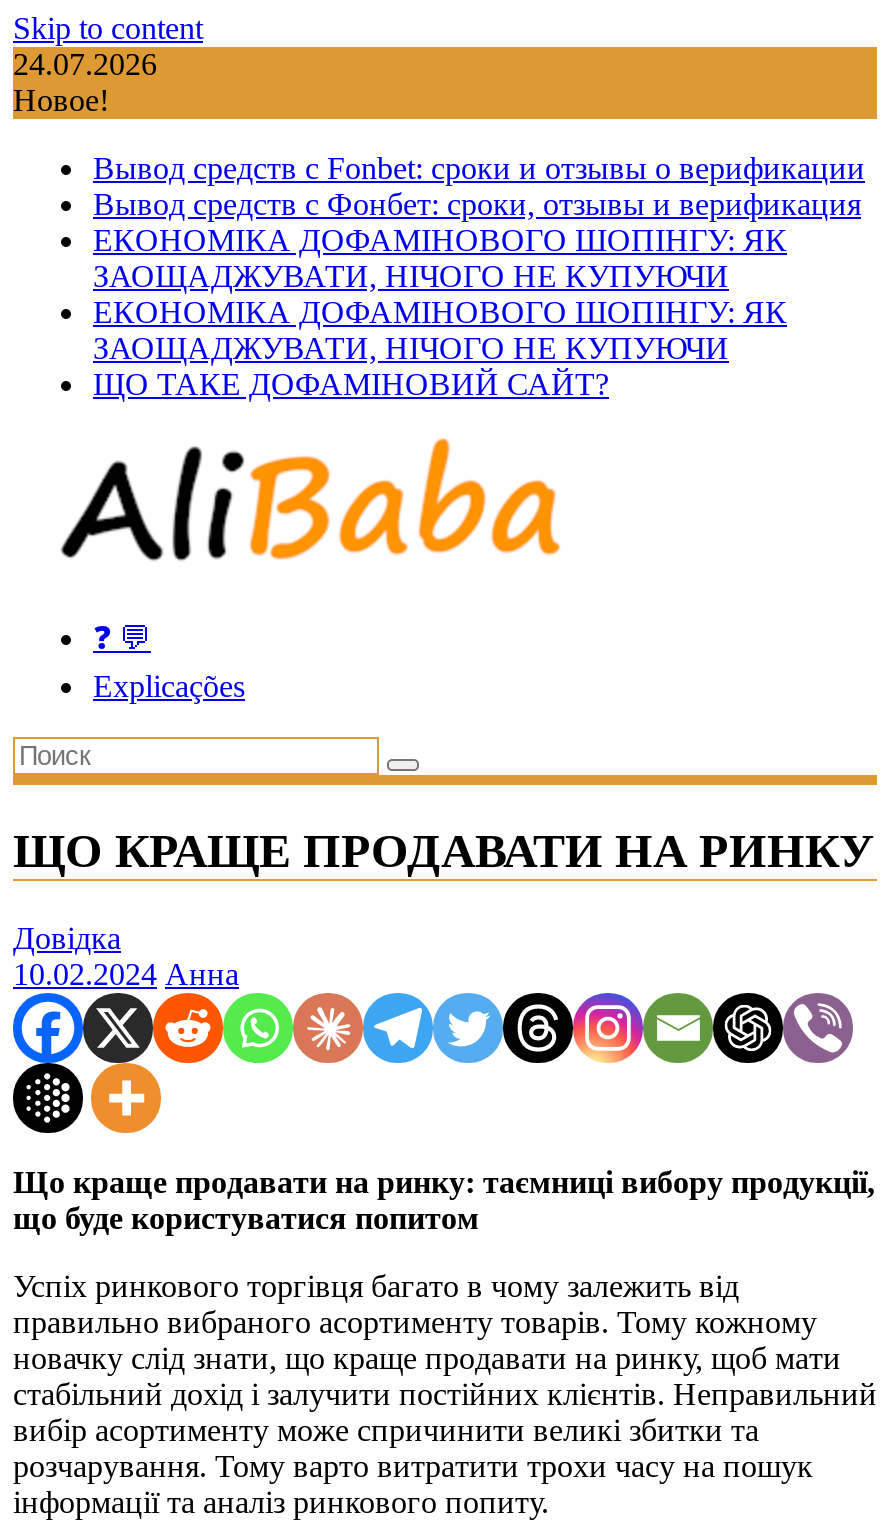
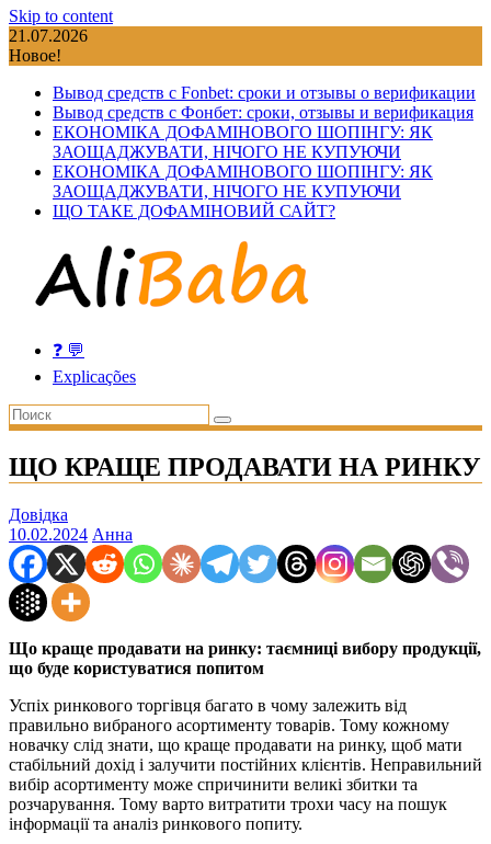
[13,47,157,81] 24.07.2026 -> [9,26,88,45] 21.07.2026

